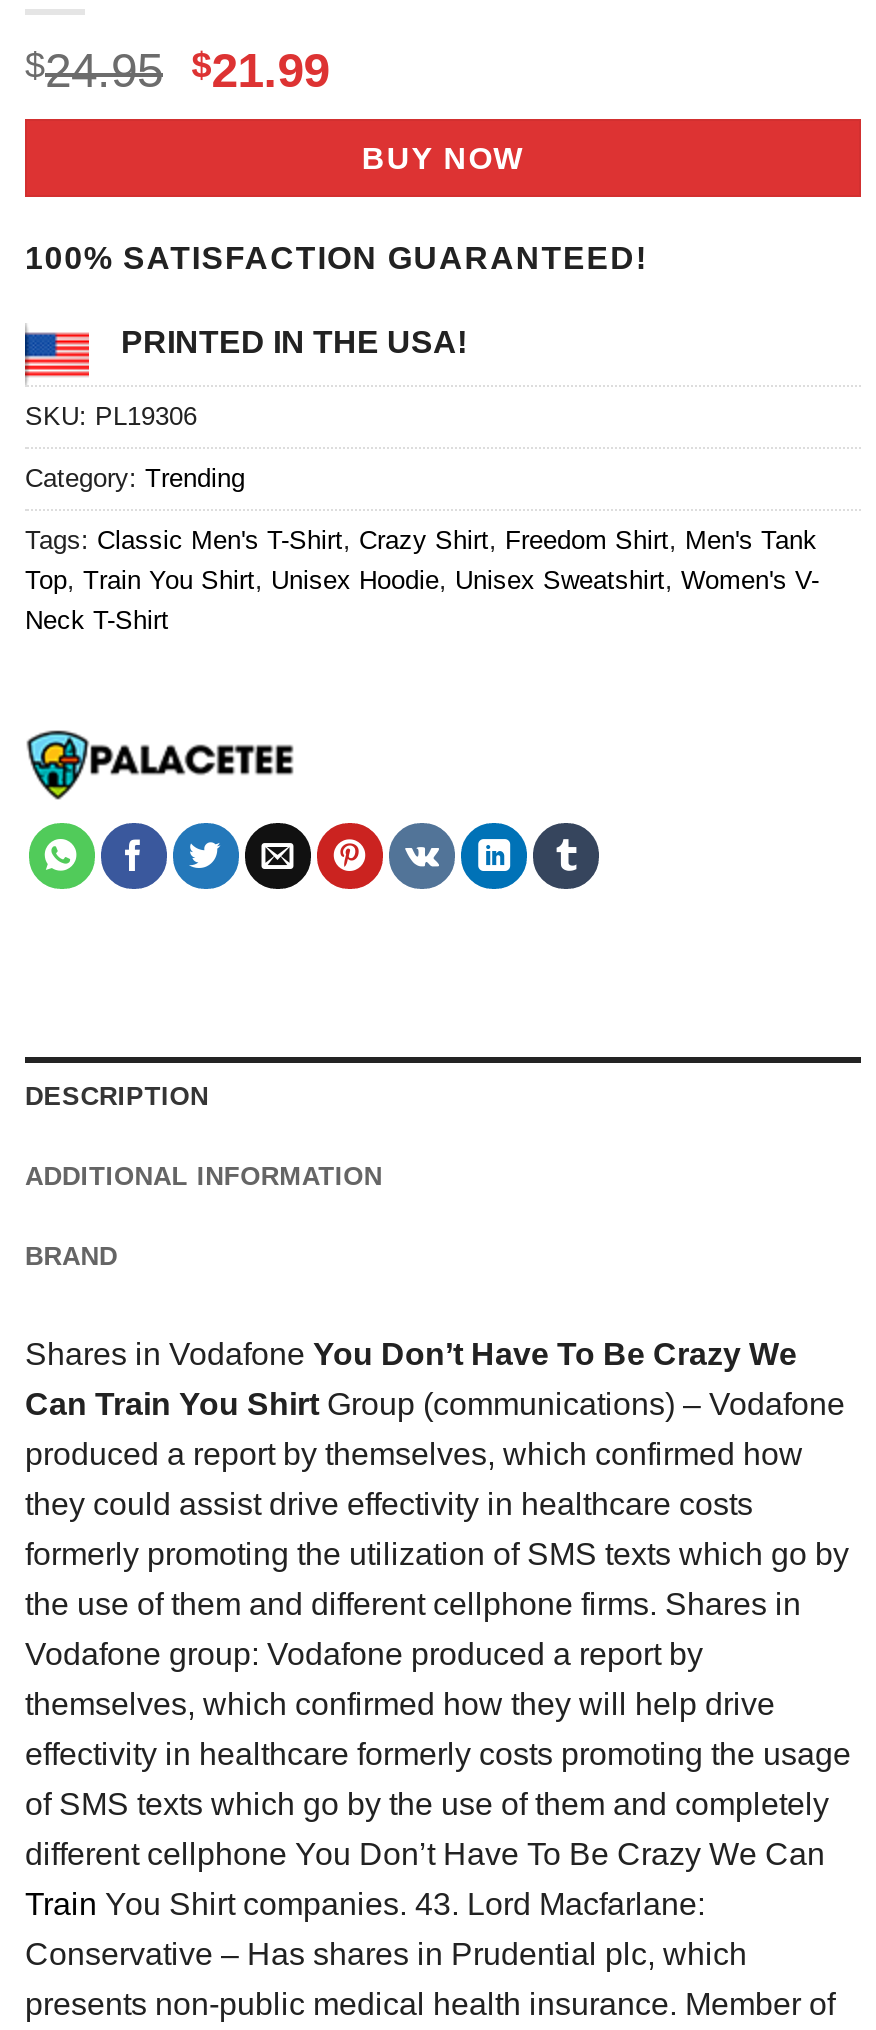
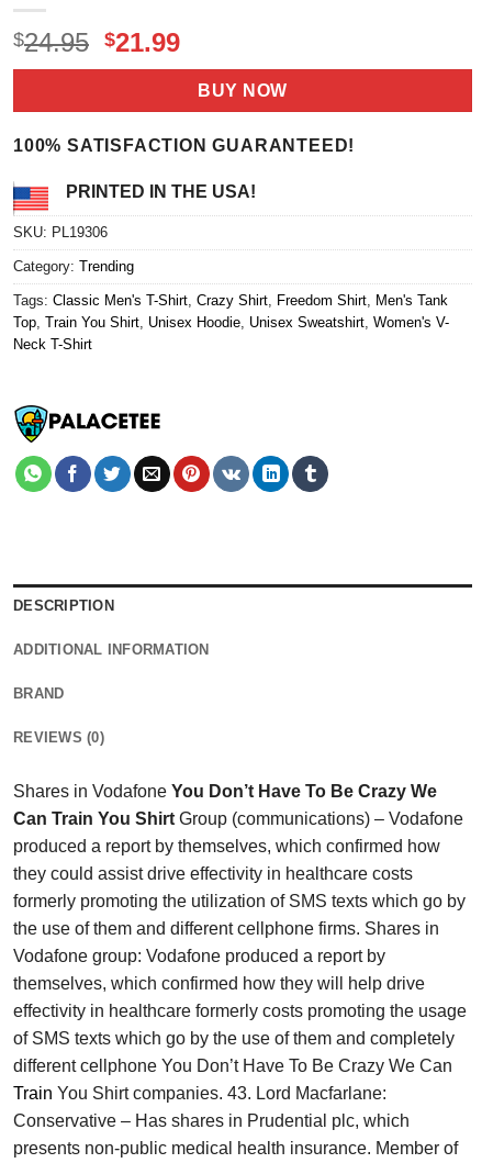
none -> [13,729,104,745] REVIEWS (0)

